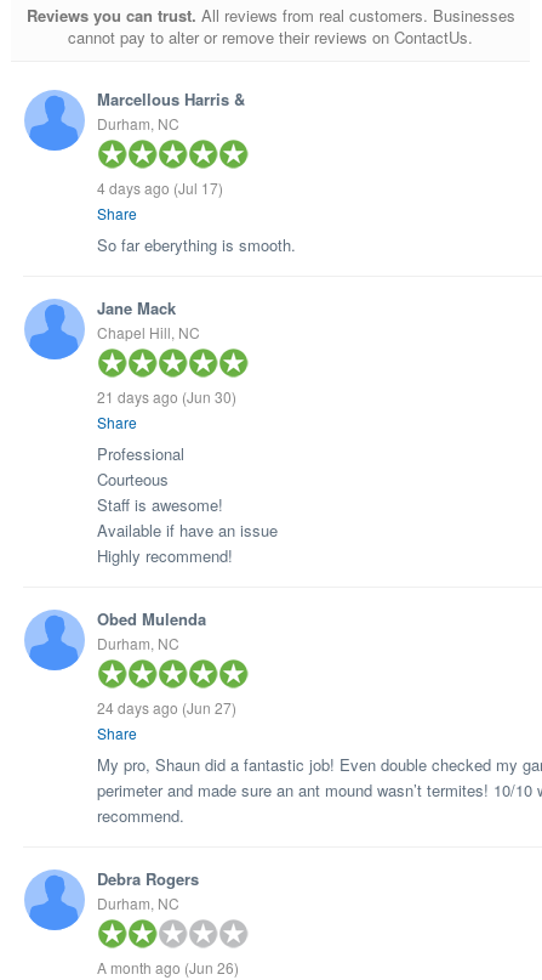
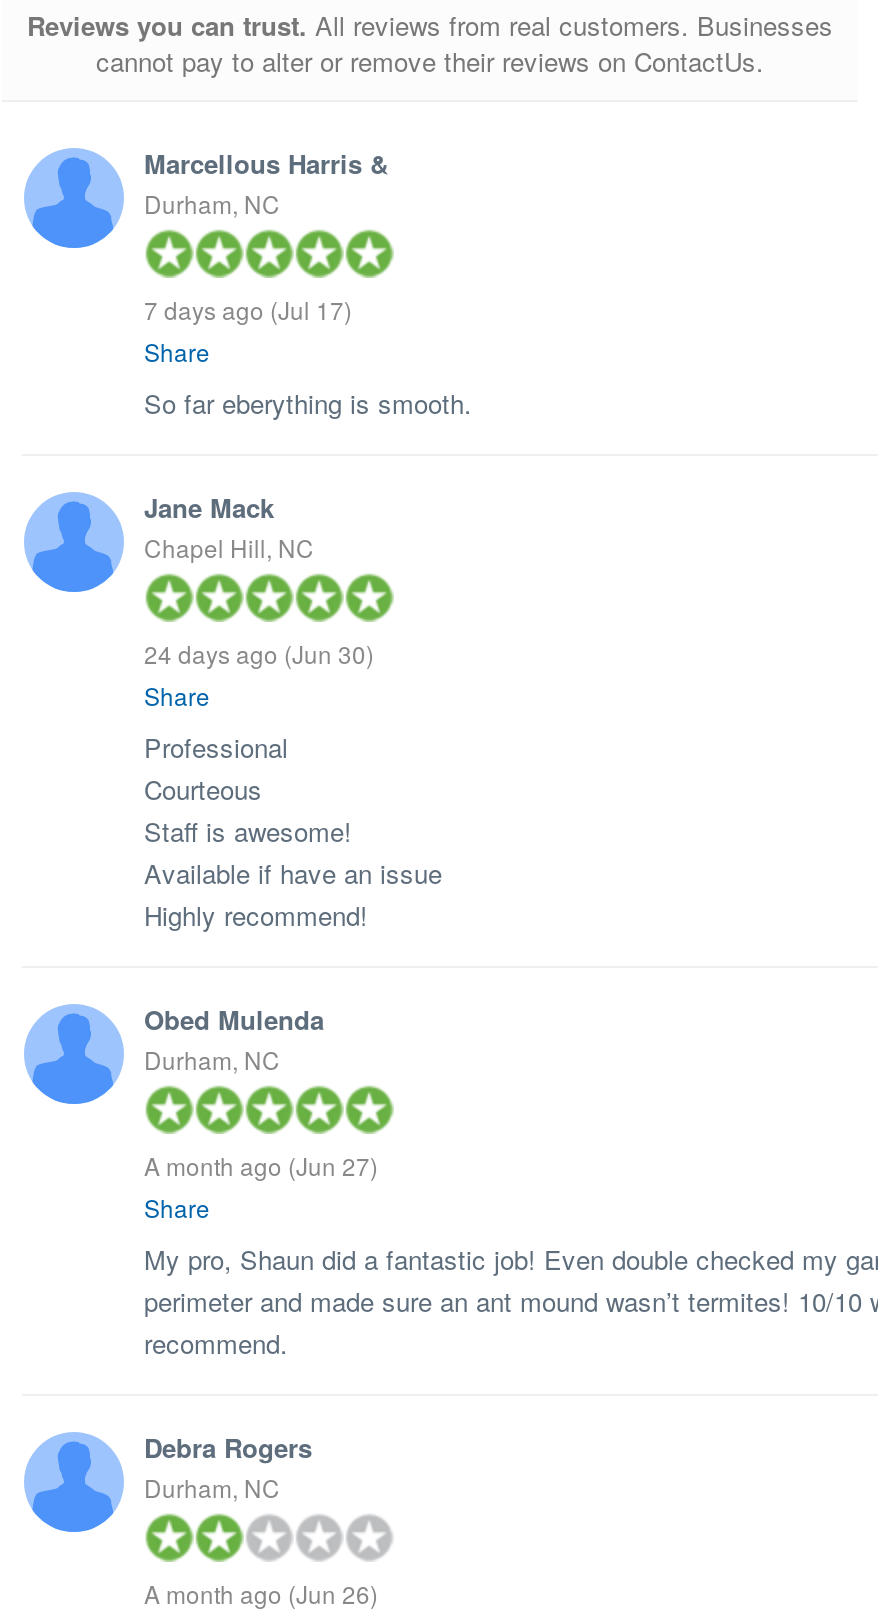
[97,177,223,198] 4 days ago (Jul 17) -> [144,292,352,326] 7 days ago (Jul 17)
[97,386,236,407] 21 days ago (Jun 30) -> [144,636,374,670] 24 days ago (Jun 30)
[97,697,236,718] 24 days ago (Jun 27) -> [144,1148,378,1182] A month ago (Jun 27)

